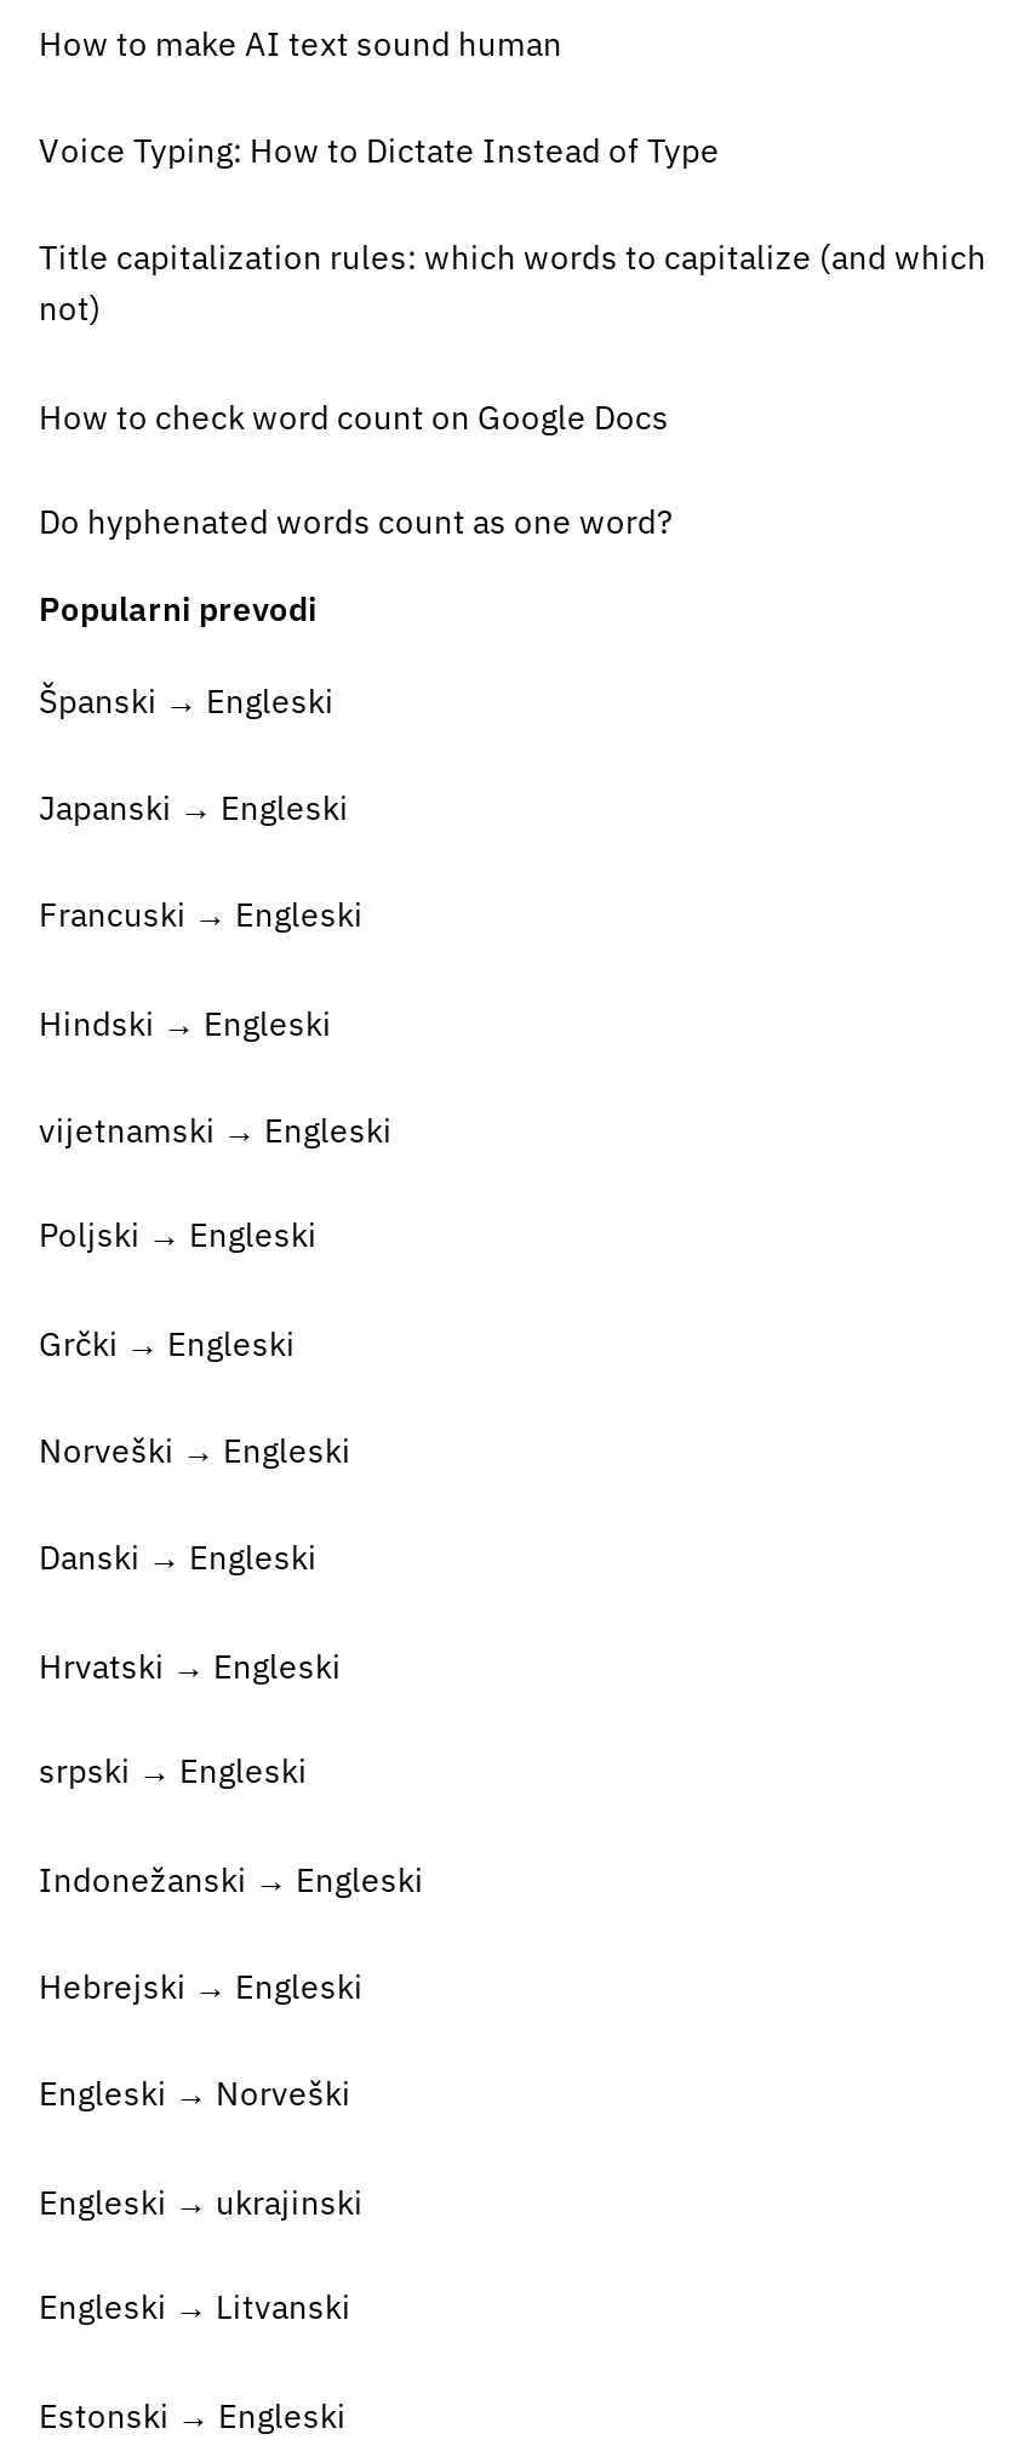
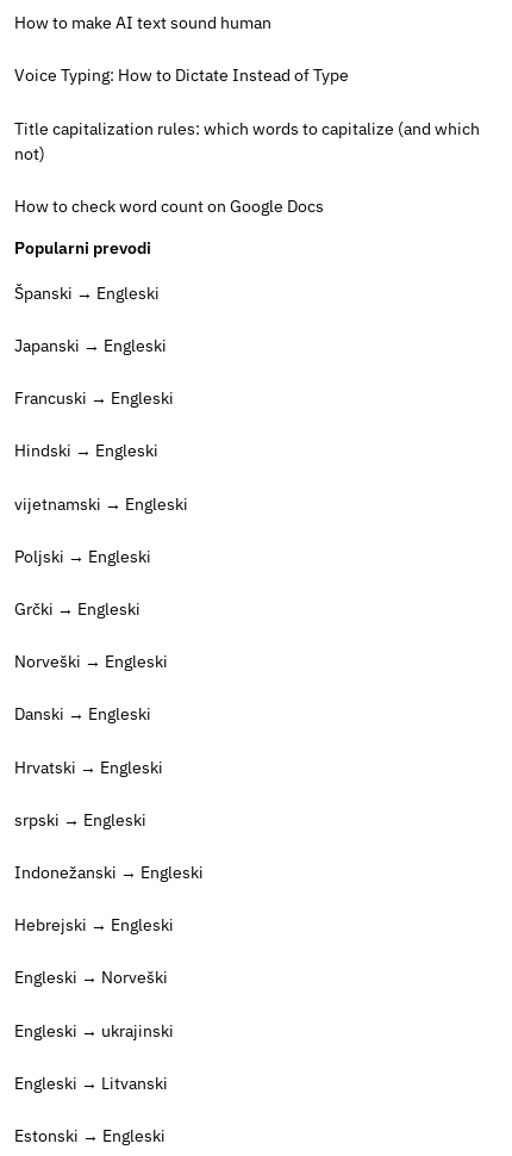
[39,502,674,546] Do hyphenated words count as one word? -> none

